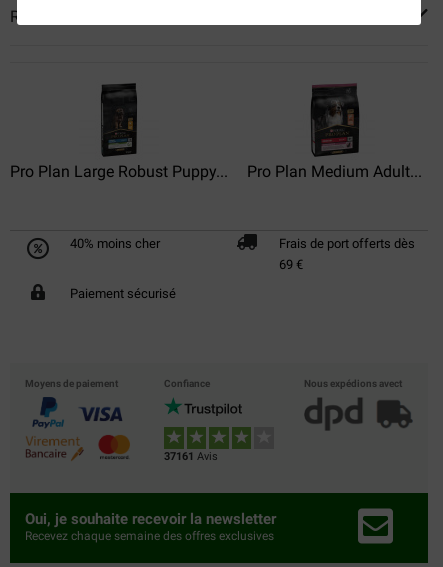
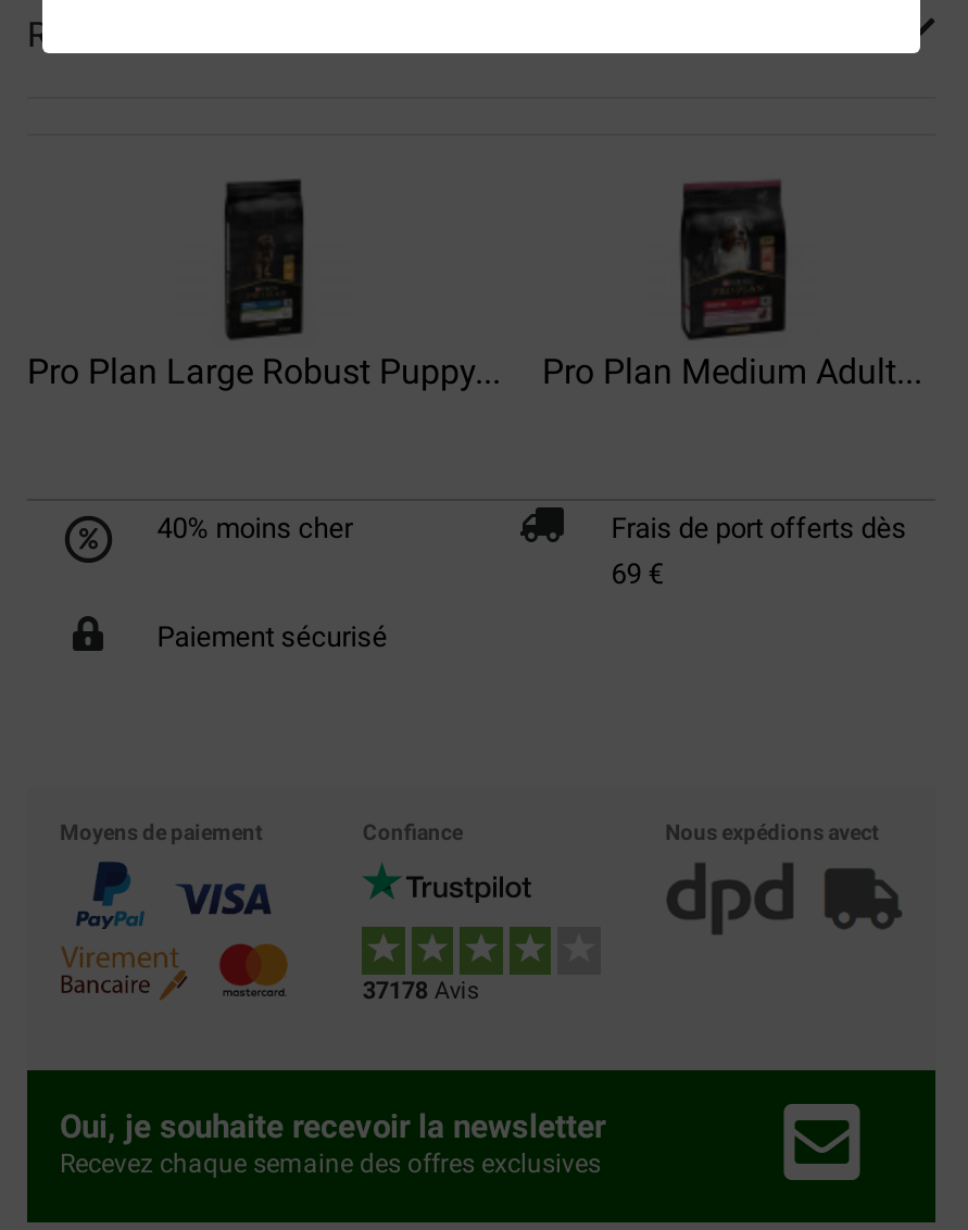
[164,450,218,463] 37161 Avis -> [362,977,480,1006] 37178 Avis

